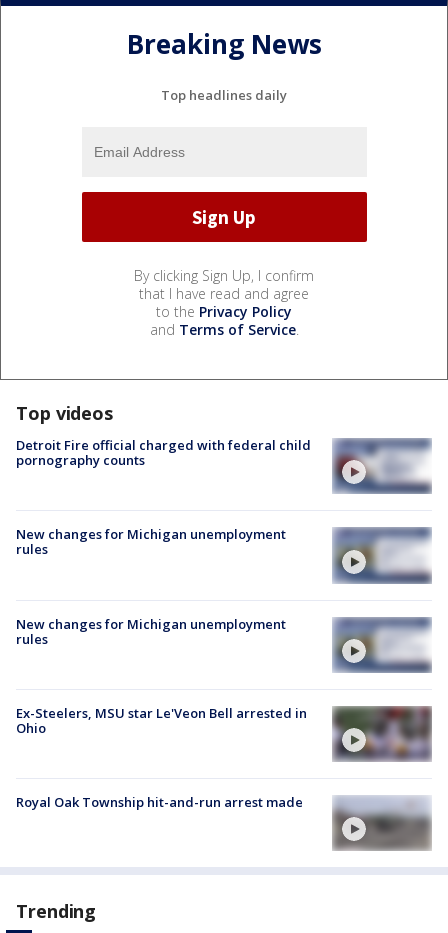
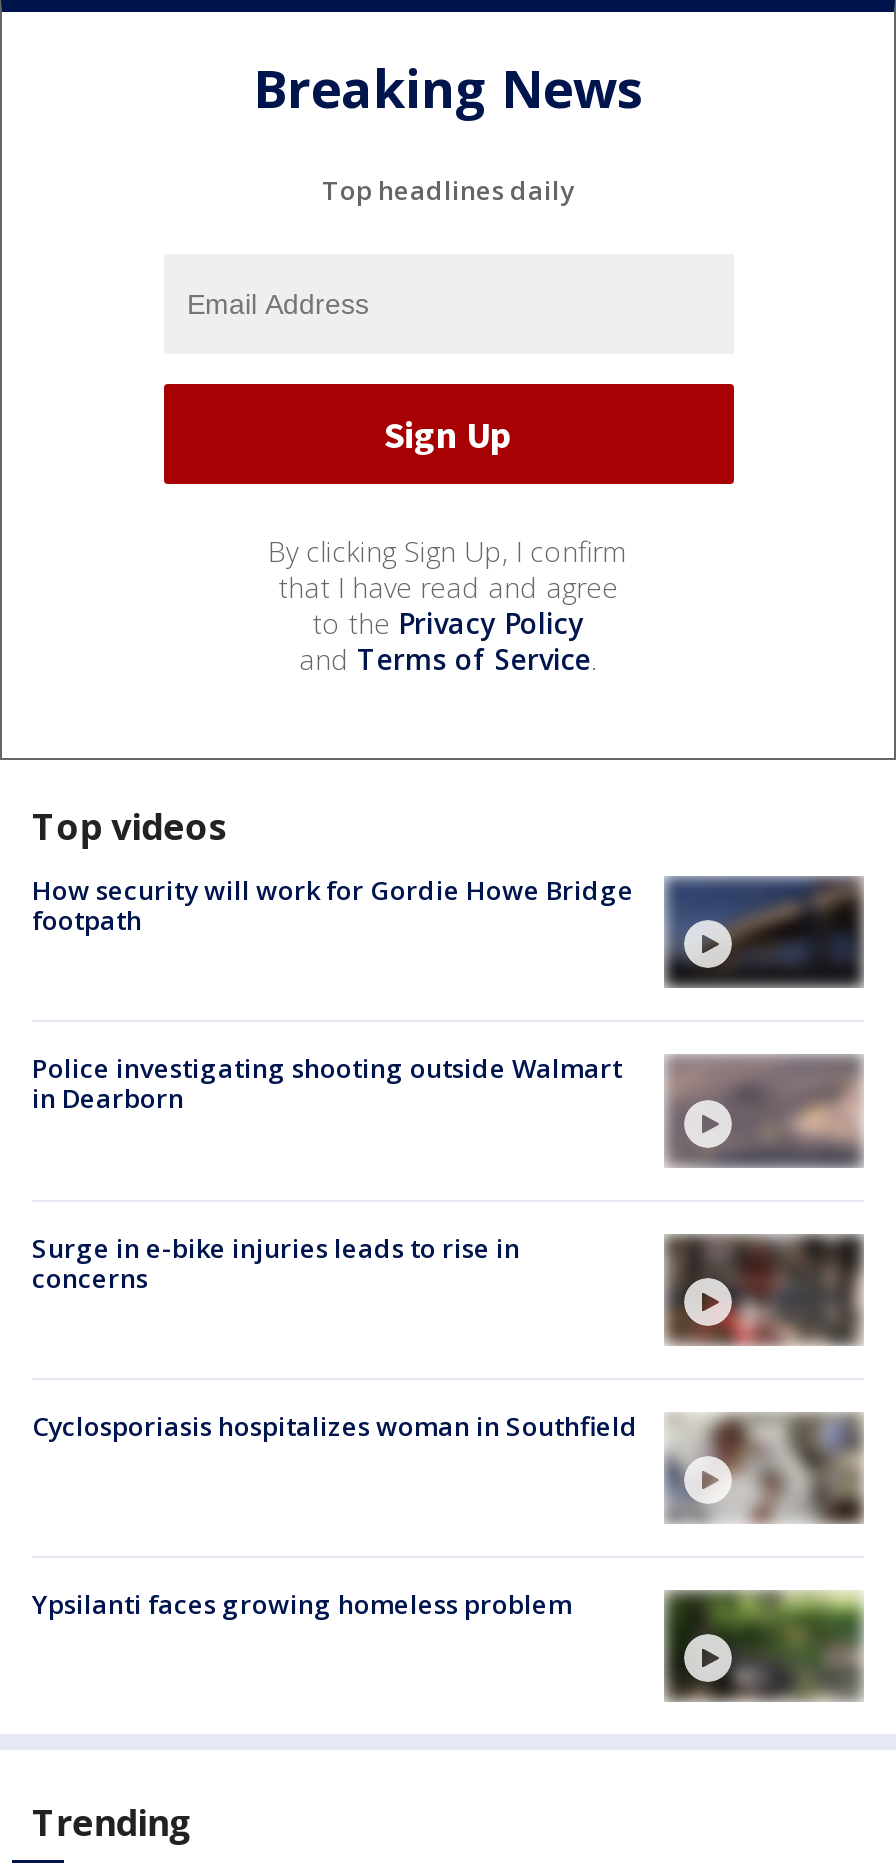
[16,436,432,494] [image] | Detroit Fire official charged with federal child | pornography counts -> [32,872,866,988] [image] | How security will work for Gordie Howe Bridge | footpath
[16,525,286,558] New changes for Michigan unemployment | rules -> [32,1051,622,1117] Police investigating shooting outside Walmart | in Dearborn
[334,530,431,583] [image] -> [668,1062,864,1164] [image]
[16,615,286,648] New changes for Michigan unemployment | rules -> [32,1229,520,1295] Surge in e-bike injuries leads to rise in | concerns
[332,617,431,673] [image] -> [664,1236,864,1346] [image]
[16,704,432,762] [image] | Ex-Steelers, MSU star Le'Veon Bell arrested in | Ohio -> [32,1408,862,1522] [image] | Cyclosporiasis hospitalizes woman in Southfield
[16,793,303,811] Royal Oak Township hit-and-run arrest made -> [32,1586,572,1622] Ypsilanti faces growing homeless problem
[333,796,431,849] [image] -> [664,1590,864,1700] [image]

